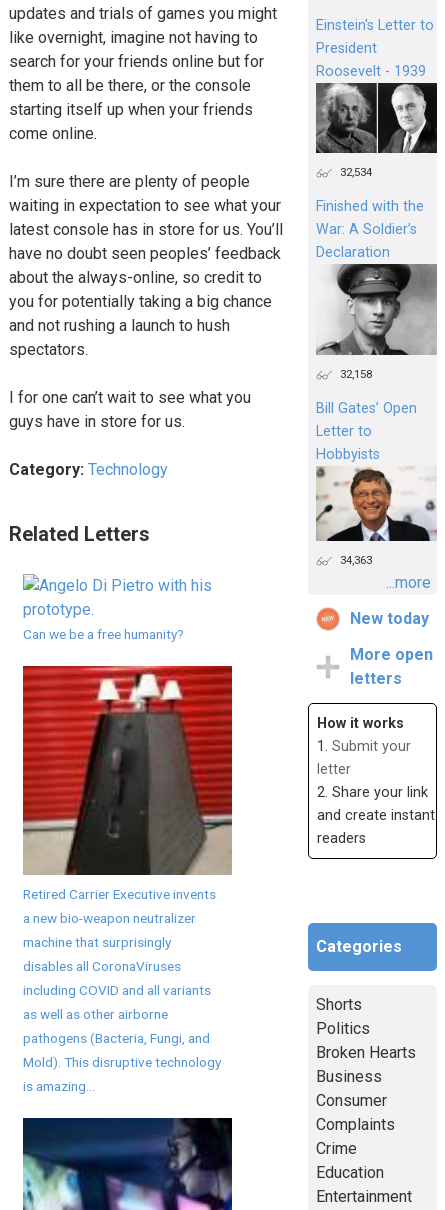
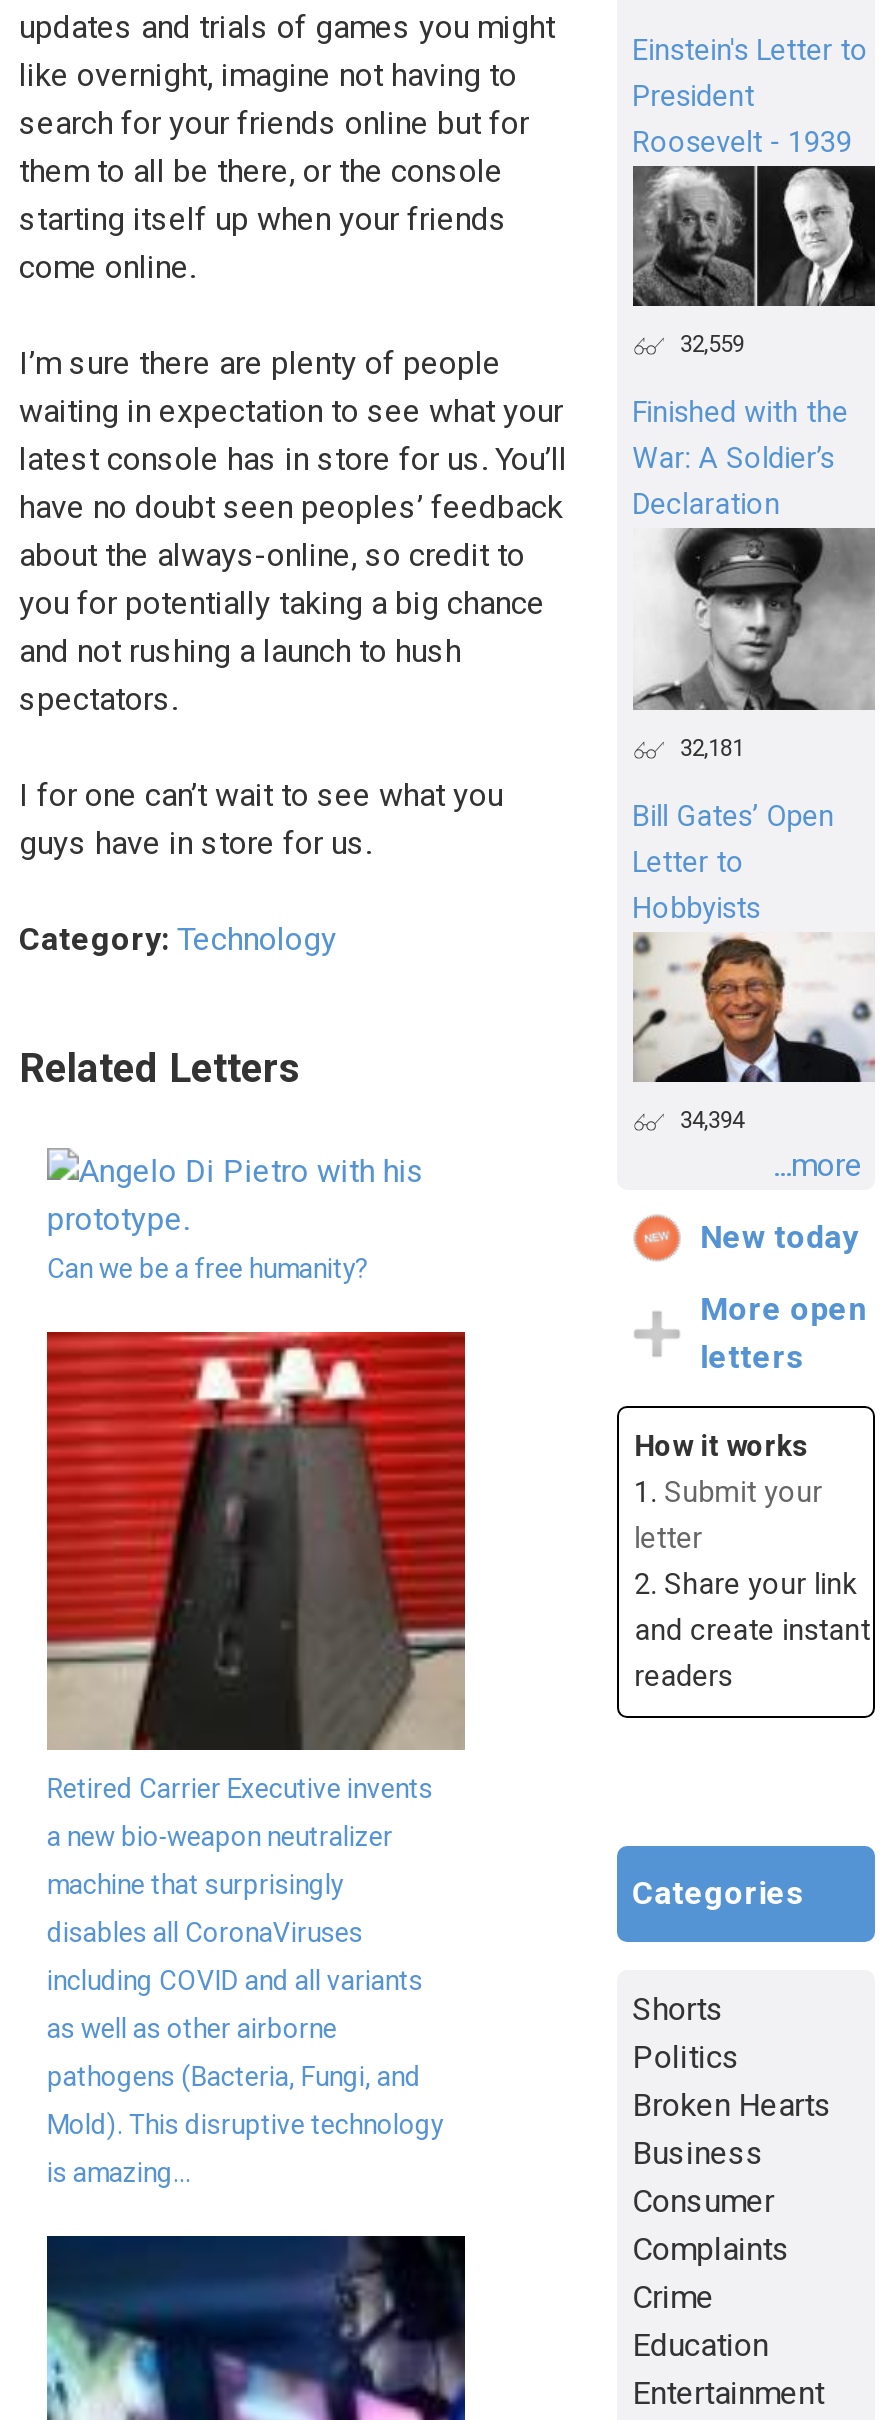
[340,165,372,179] 32,534 -> [680,331,744,359] 32,559
[340,367,372,381] 32,158 -> [680,735,744,763] 32,181
[340,553,372,567] 34,363 -> [680,1107,744,1135] 34,394

